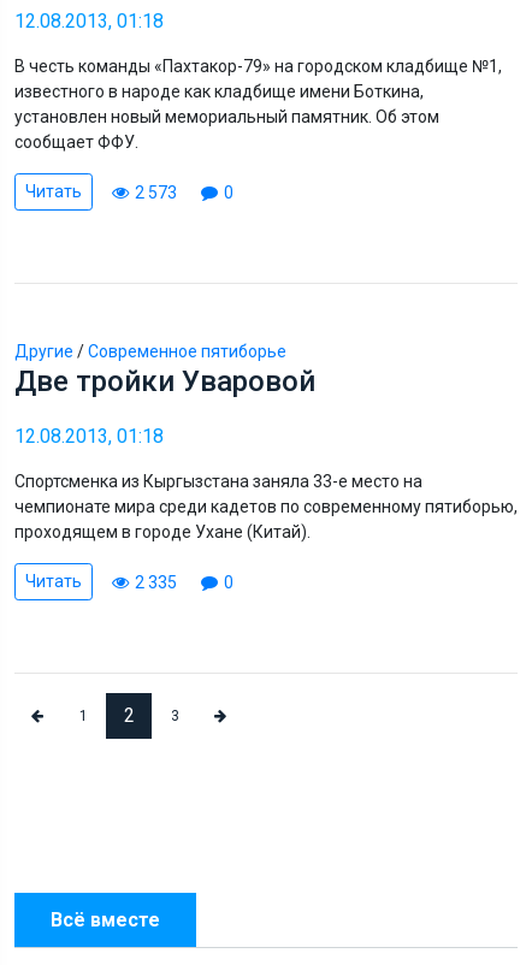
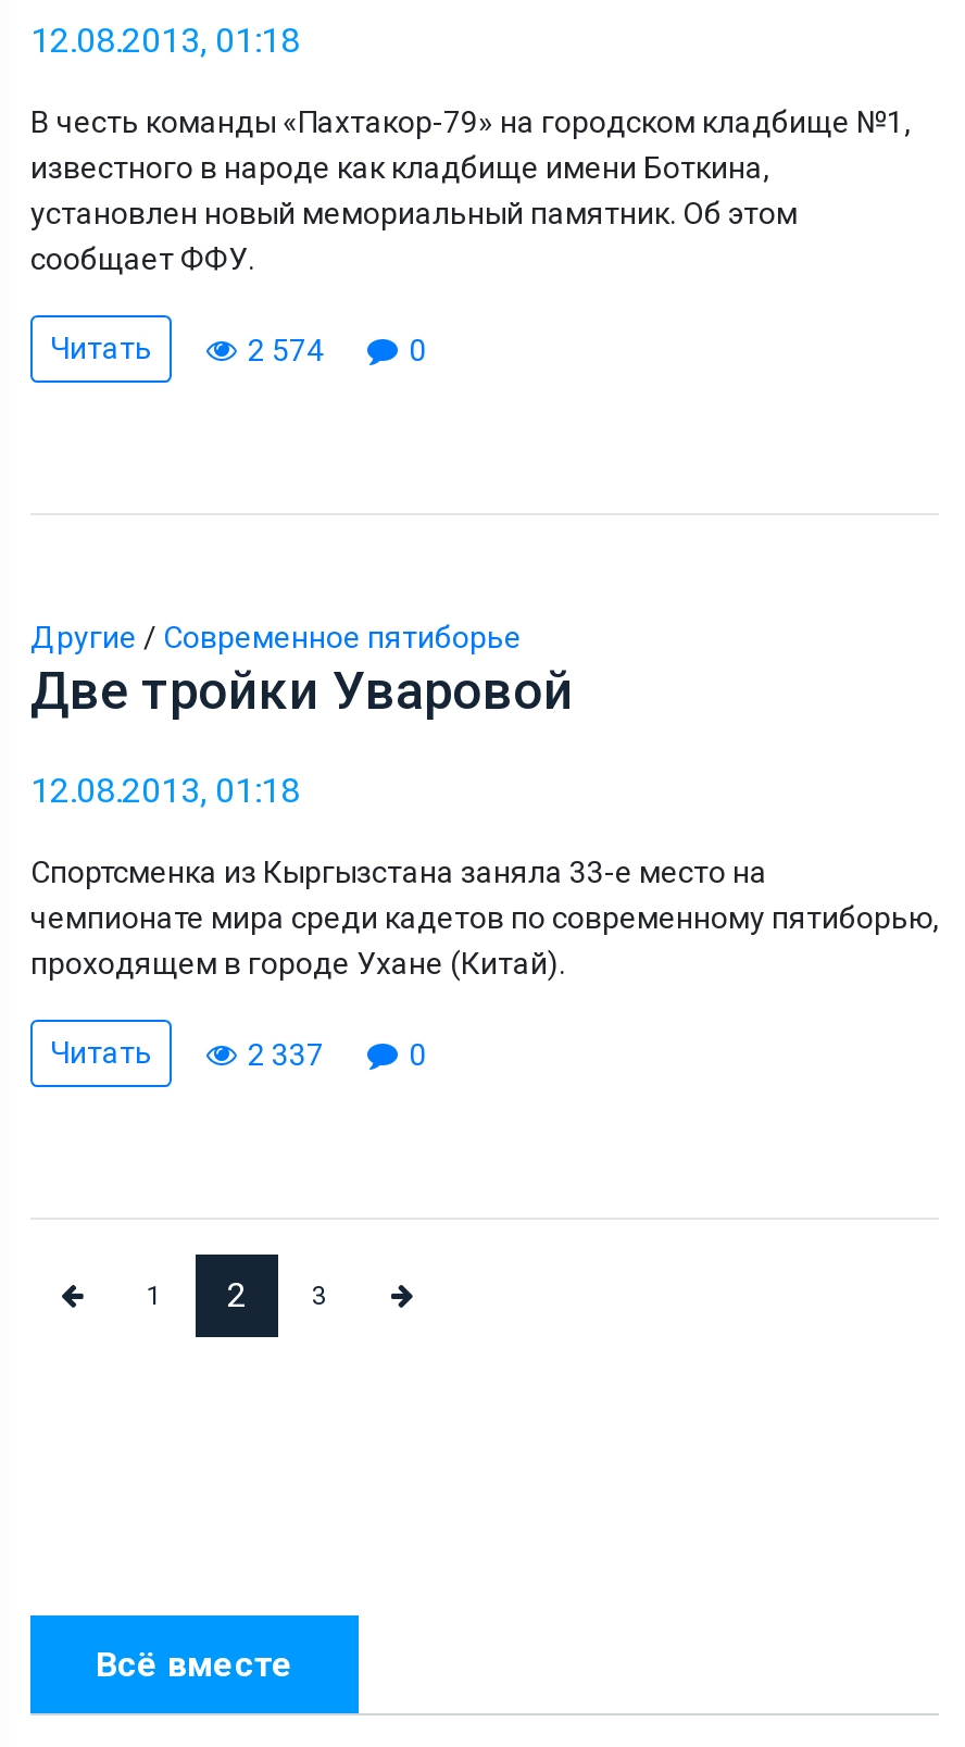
[135,183,177,202] 2 573 -> [248,332,324,367] 2 574
[135,573,177,592] 2 335 -> [248,1037,324,1071] 2 337

